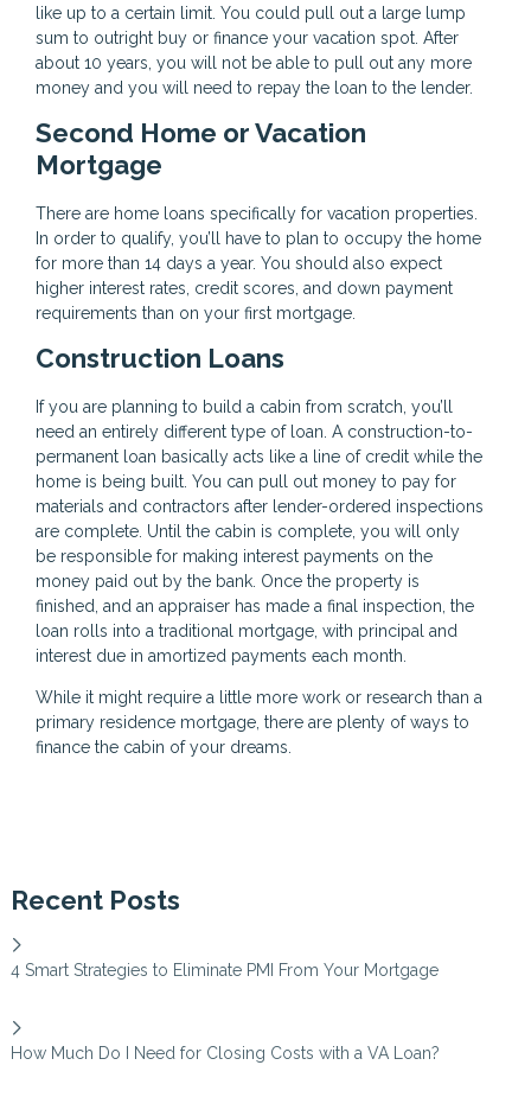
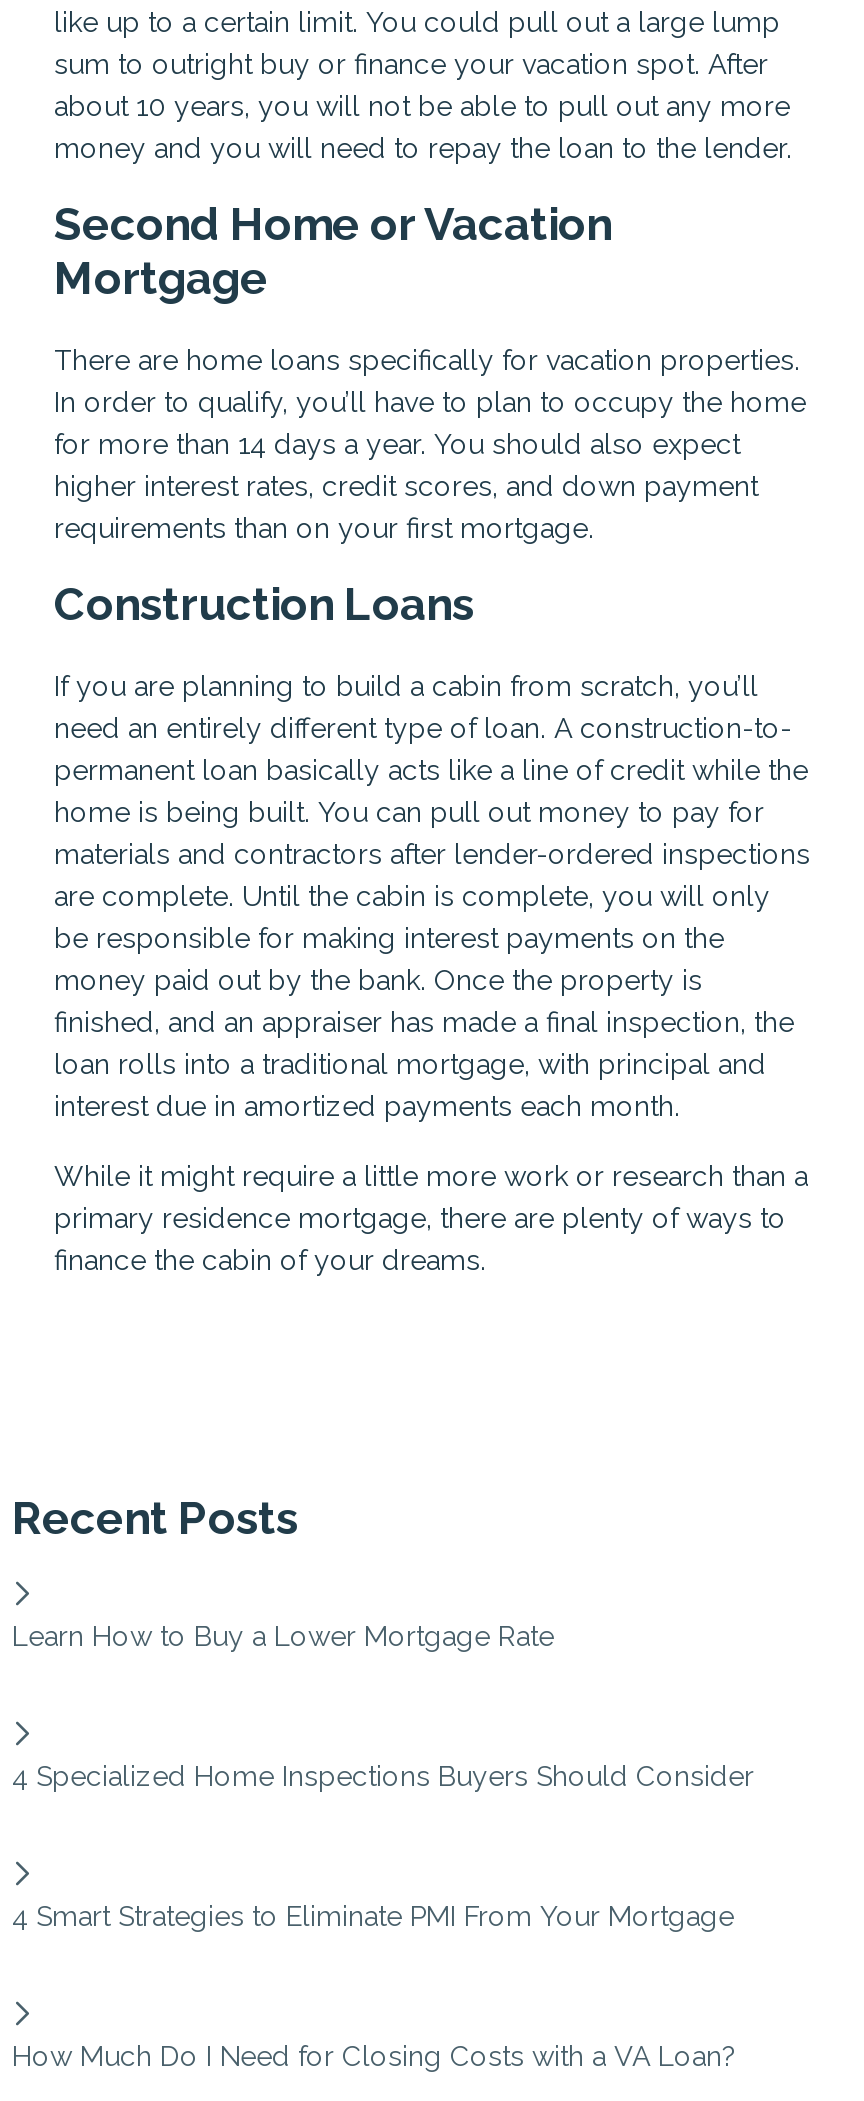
none -> [12,1619,554,1651] Learn How to Buy a Lower Mortgage Rate
none -> [12,1759,754,1791] 4 Specialized Home Inspections Buyers Should Consider

